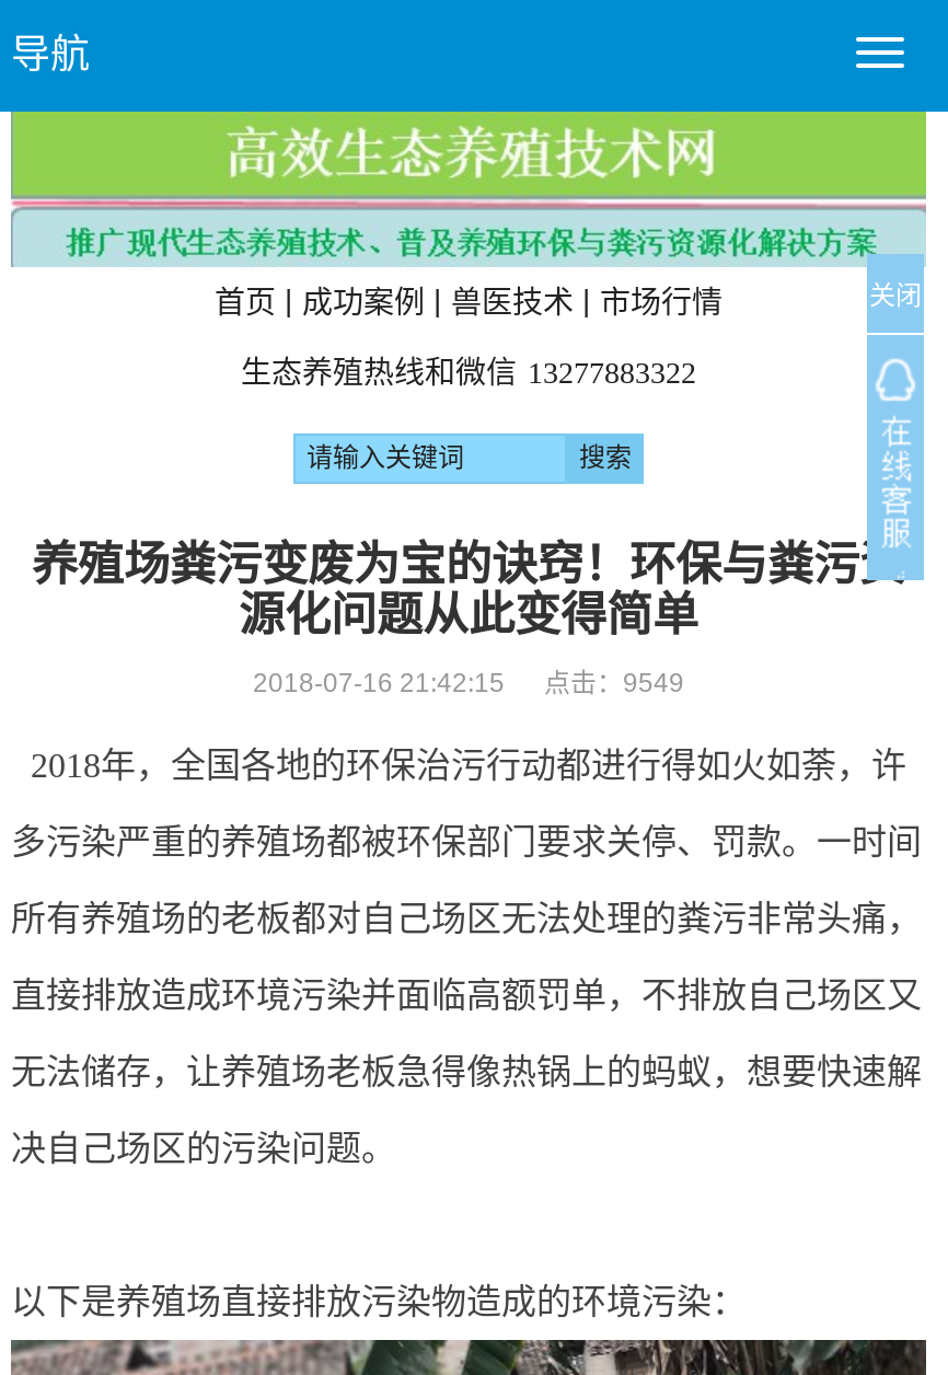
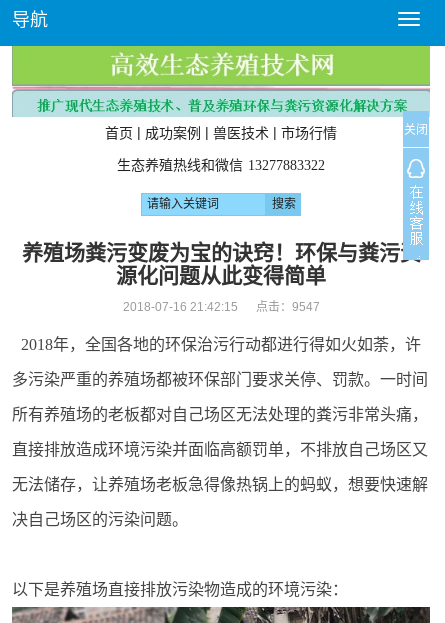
[253,667,684,698] 2018-07-16 21:42:15 点击：9549 -> [122,300,319,314] 2018-07-16 21:42:15 点击：9547

